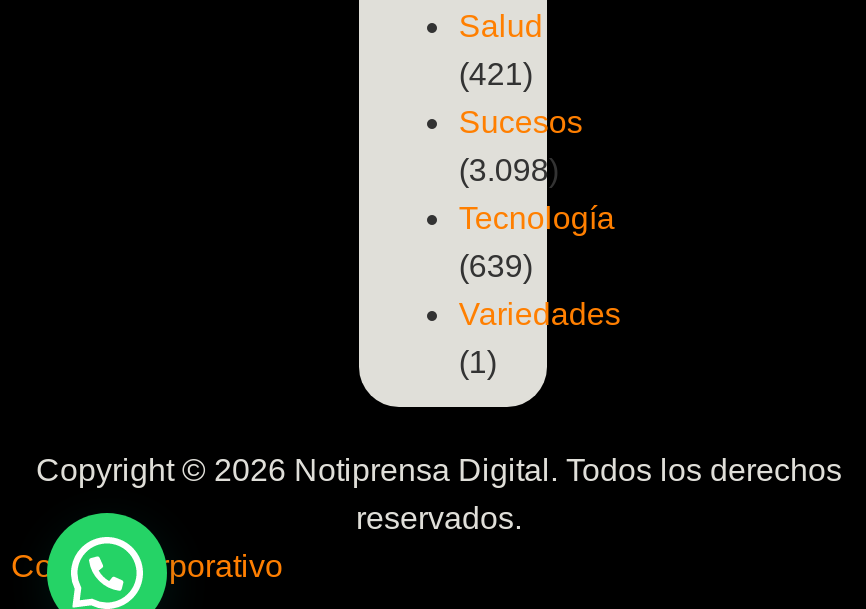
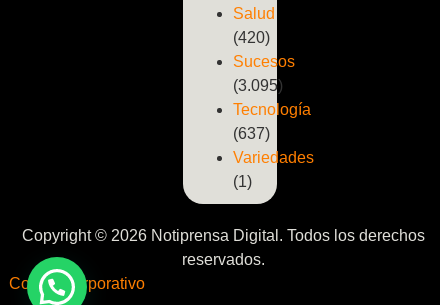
[459,57,533,91] (421) -> [233,29,270,46] (420)
[459,153,559,187] (3.098) -> [233,77,283,94] (3.095)
[459,249,533,283] (639) -> [233,125,270,142] (637)

